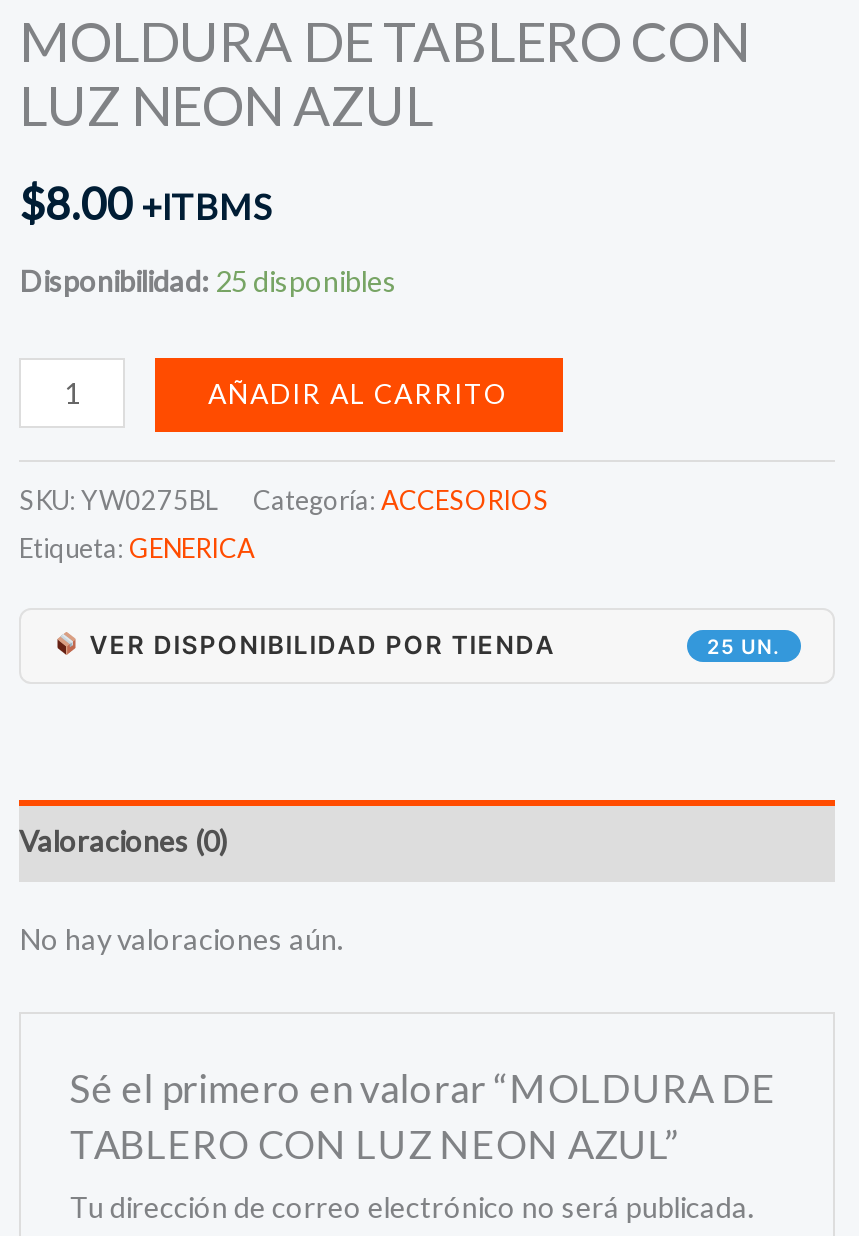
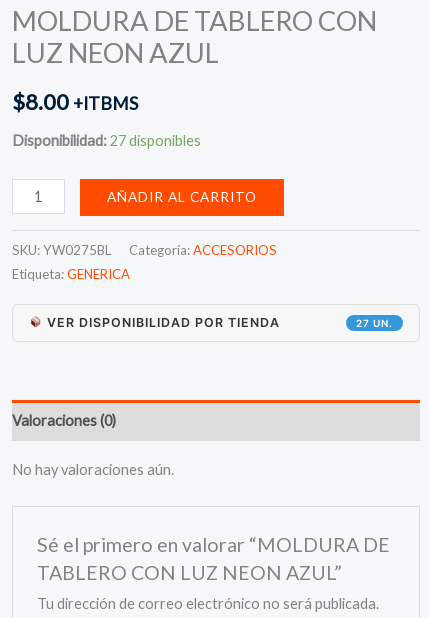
[19,264,397,298] Disponibilidad: 25 disponibles -> [12,132,201,149] Disponibilidad: 27 disponibles
[707,633,781,657] 25 UN. -> [356,317,393,329] 27 UN.

